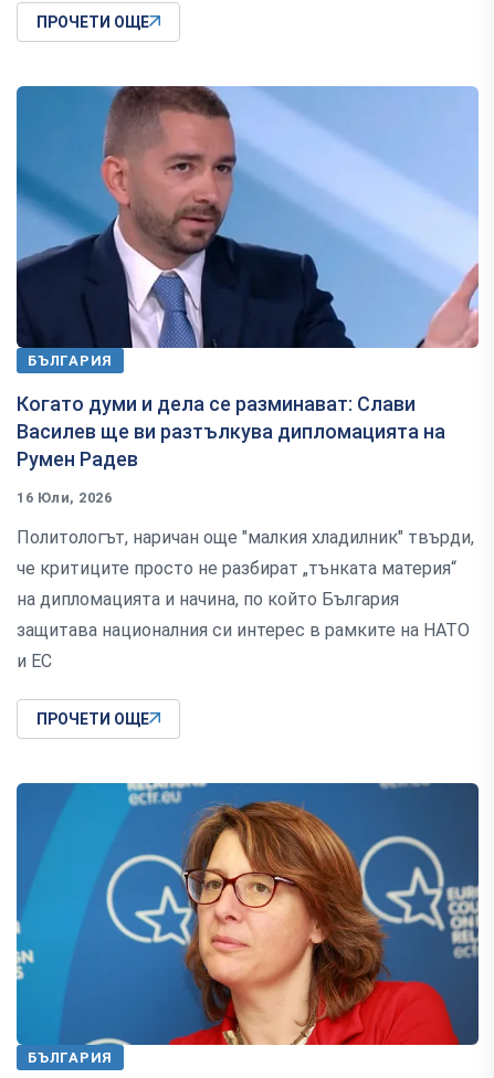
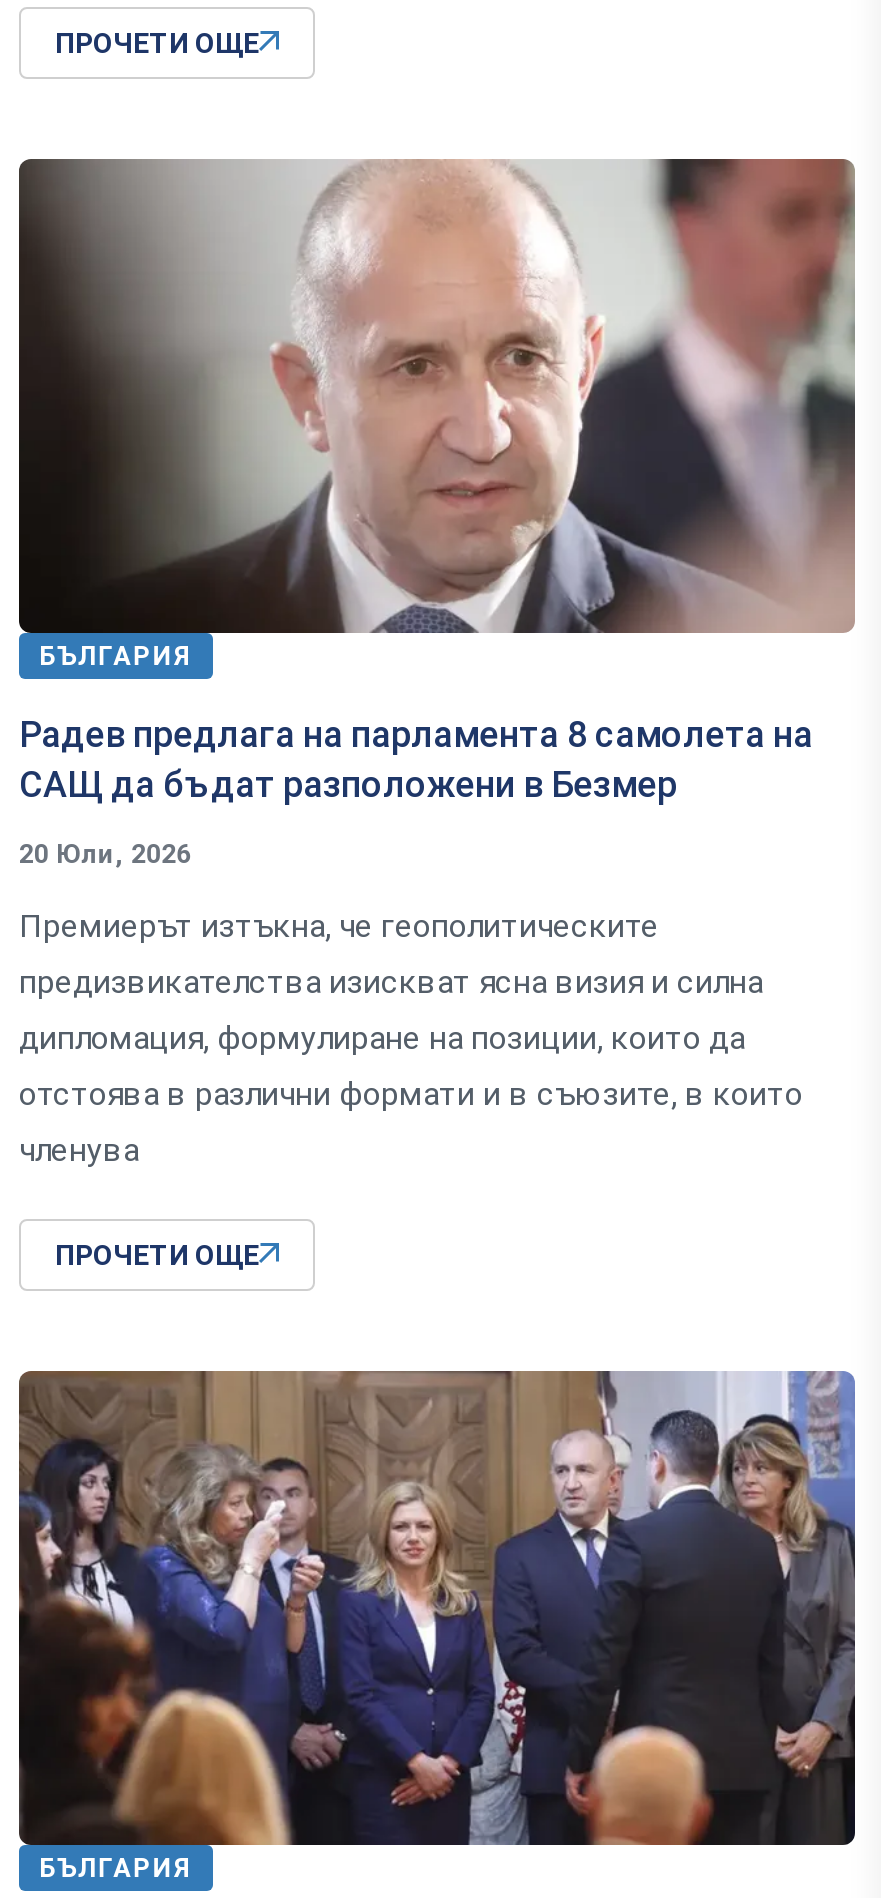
[15,85,479,470] [image] | Когато думи и дела се разминават: Слави | Василев ще ви разтълкува дипломацията на | Румен Радев -> [17,156,857,805] [image] | Радев предлага на парламента 8 самолета на | САЩ да бъдат разположени в Безмер
[17,489,112,506] 16 Юли, 2026 -> [19,839,191,869] 20 Юли, 2026
[17,527,474,548] Политологът, наричан още "малкия хладилник" твърди, -> [19,907,659,945] Премиерът изтъкна, че геополитическите
[17,557,456,578] че критиците просто не разбират „тънката материя“ -> [19,963,763,1001] предизвикателства изискват ясна визия и силна
[17,588,399,609] на дипломацията и начина, по който България -> [19,1019,745,1057] дипломация, формулиране на позиции, които да
[17,619,470,640] защитава националния си интерес в рамките на НАТО -> [19,1075,803,1113] отстоява в различни формати и в съюзите, в които
[17,650,52,671] и ЕС -> [19,1131,139,1169] членува
[15,782,479,1046] [image] -> [17,1368,855,1848] [image]

